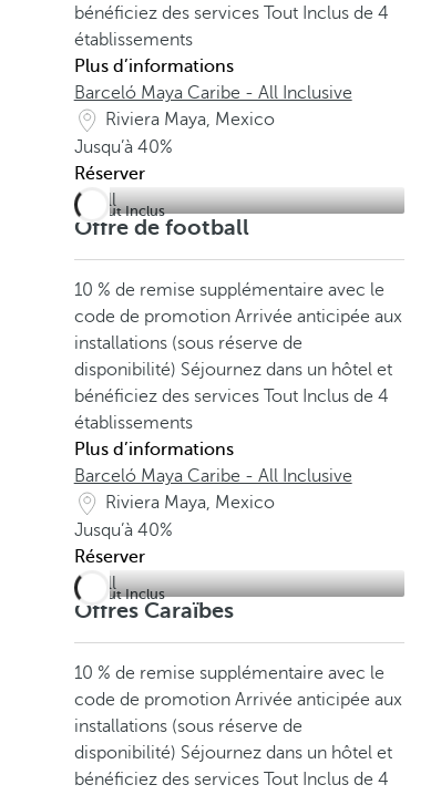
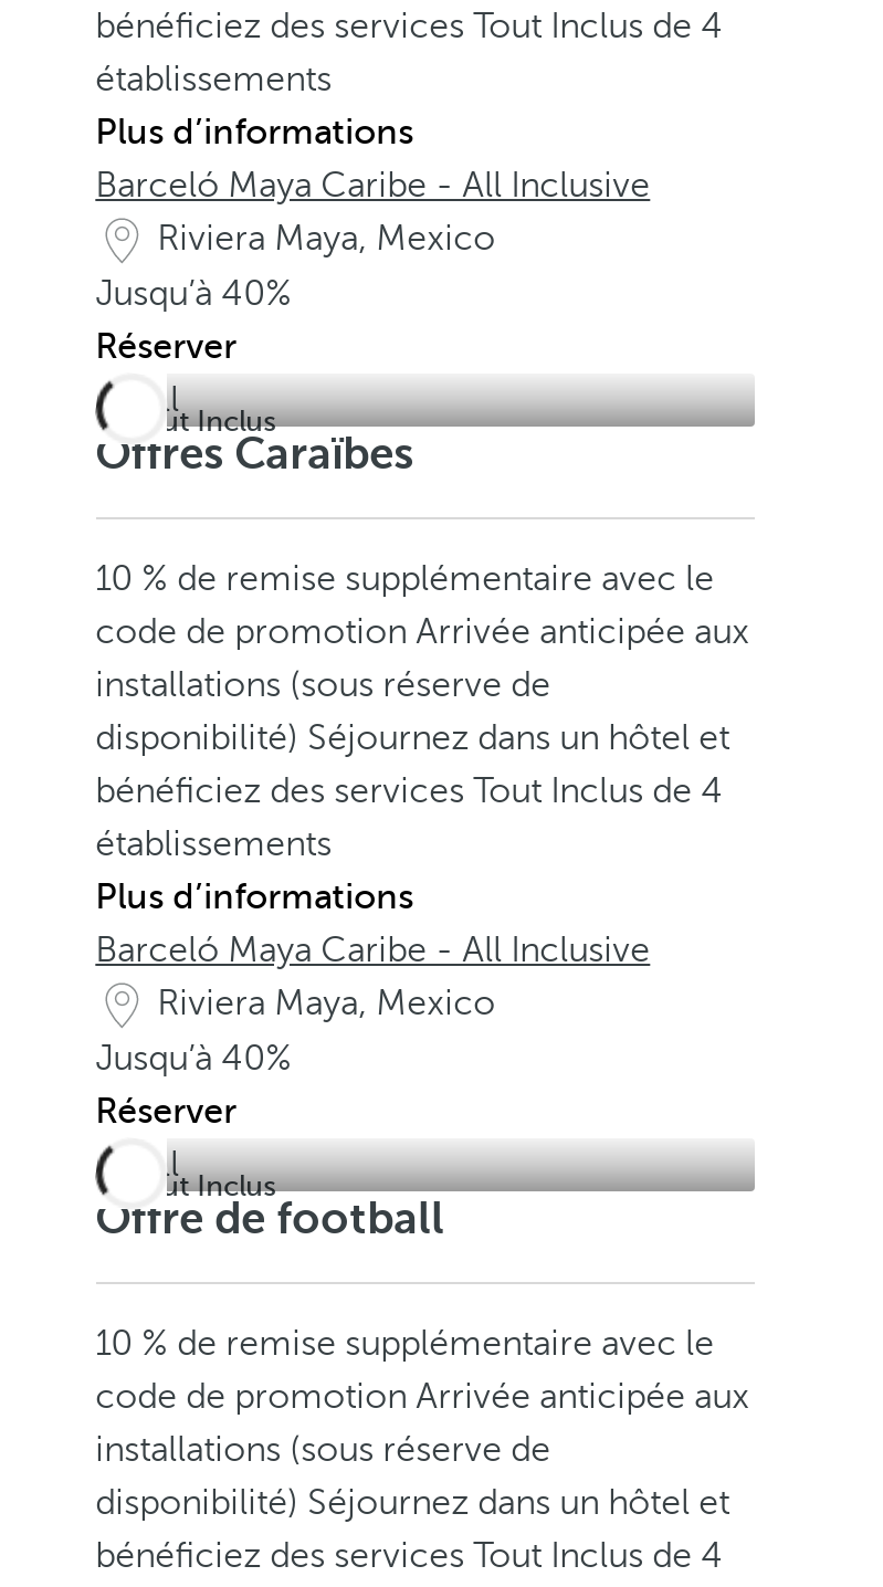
moved [74,215,249,240] -> [95,1194,445,1244]: Offre de football
moved [74,598,233,623] -> [95,429,414,480]: Offres Caraïbes

